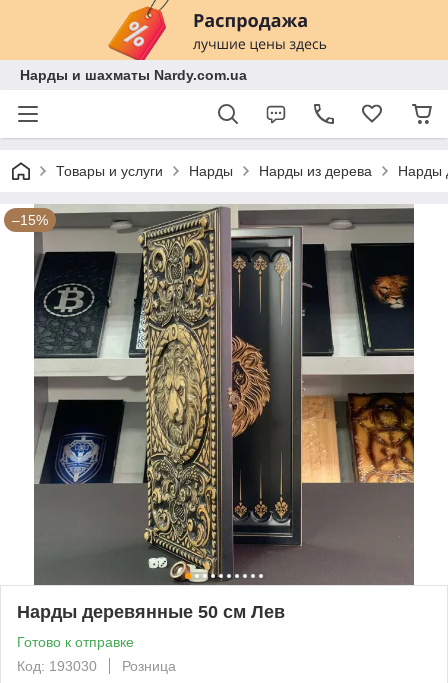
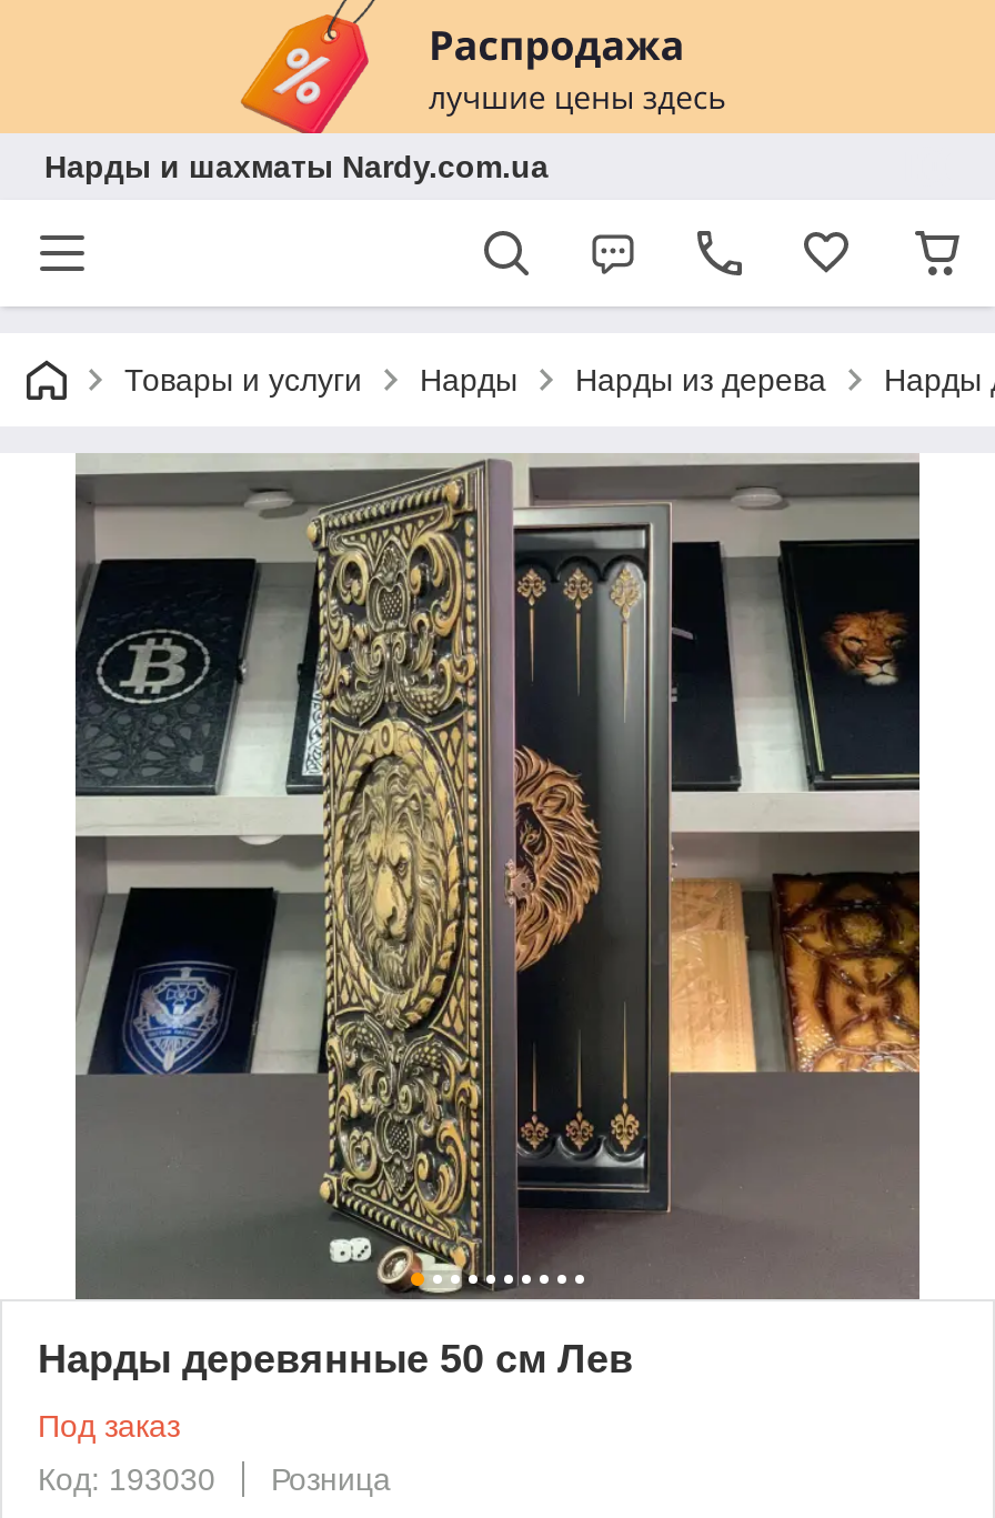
[12,212,48,228] –15% -> none
[17,634,134,650] Готово к отправке -> [38,1408,180,1443] Под заказ

